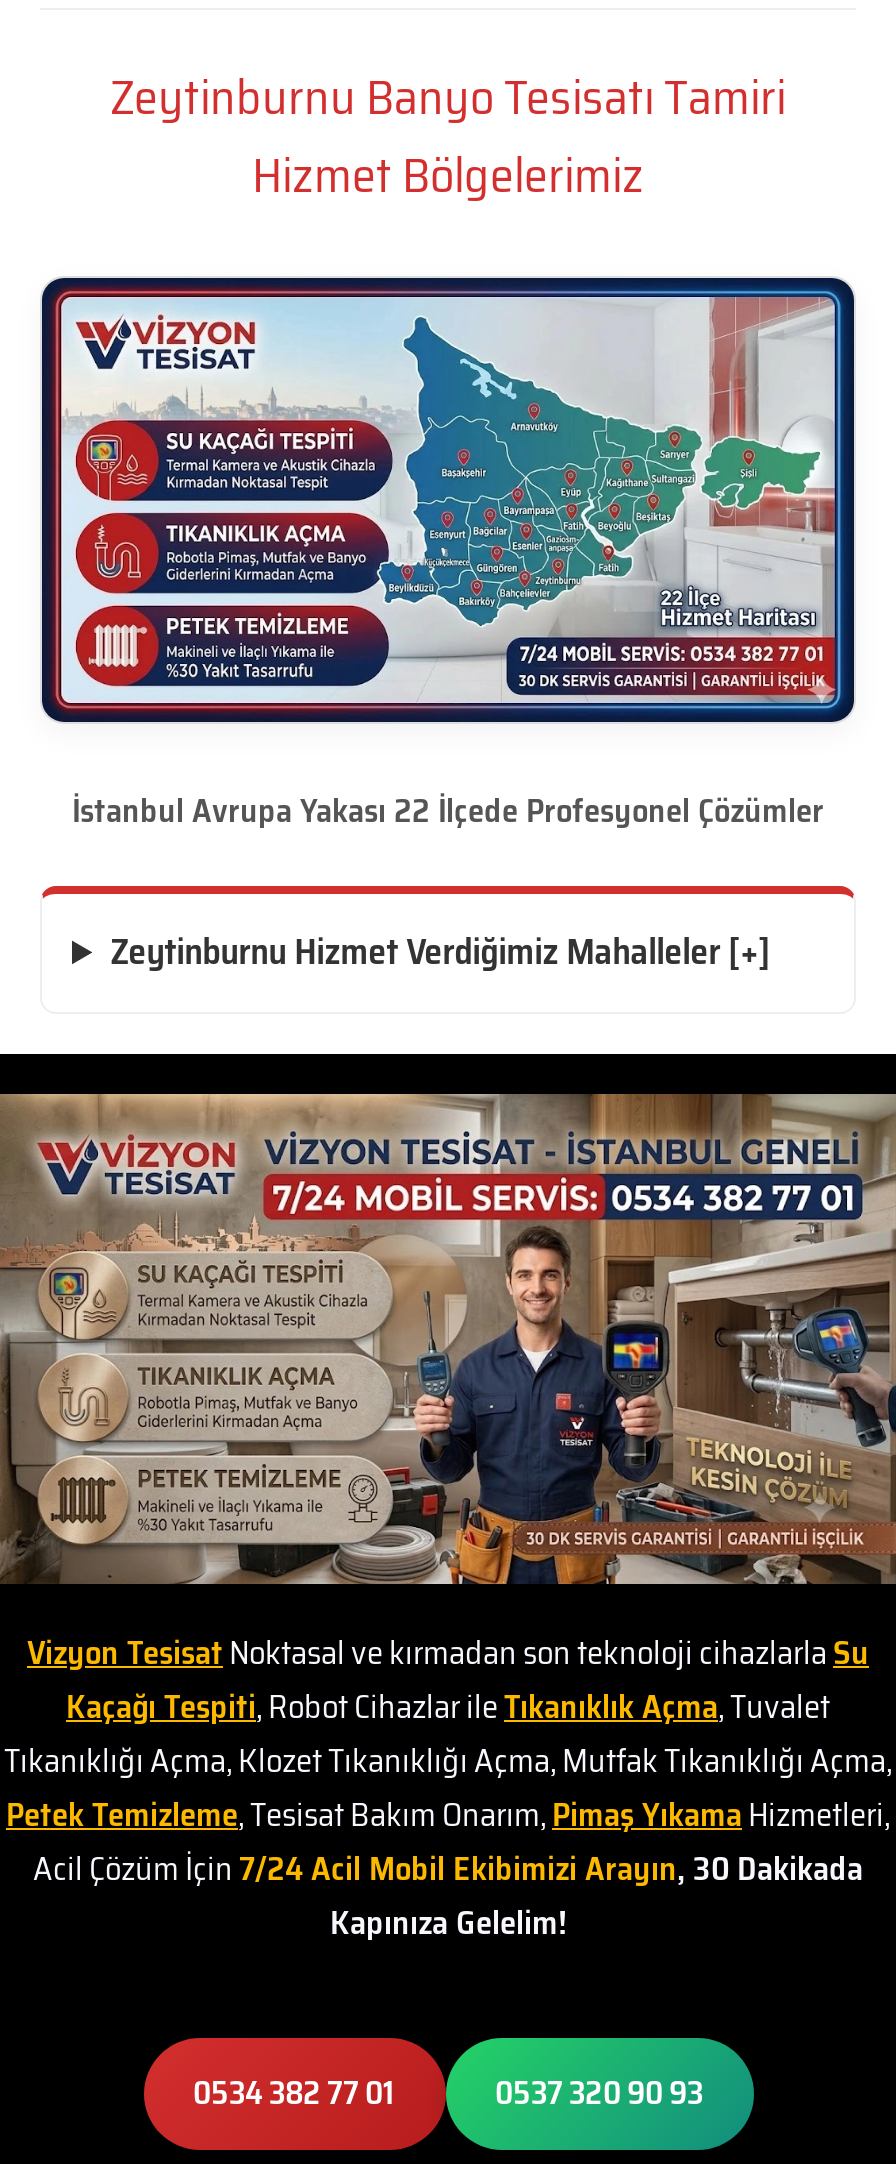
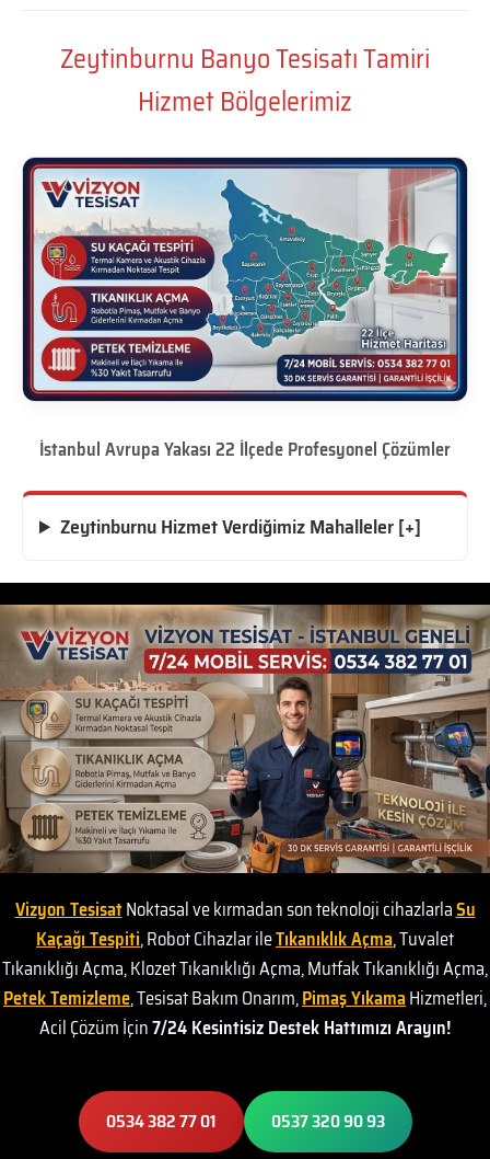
[33,1841,863,1947] Acil Çözüm İçin 7/24 Acil Mobil Ekibimizi Arayın, 30 Dakikada | Kapınıza Gelelim! -> [39,1013,451,1041] Acil Çözüm İçin7/24 Kesintisiz Destek Hattımızı Arayın!

